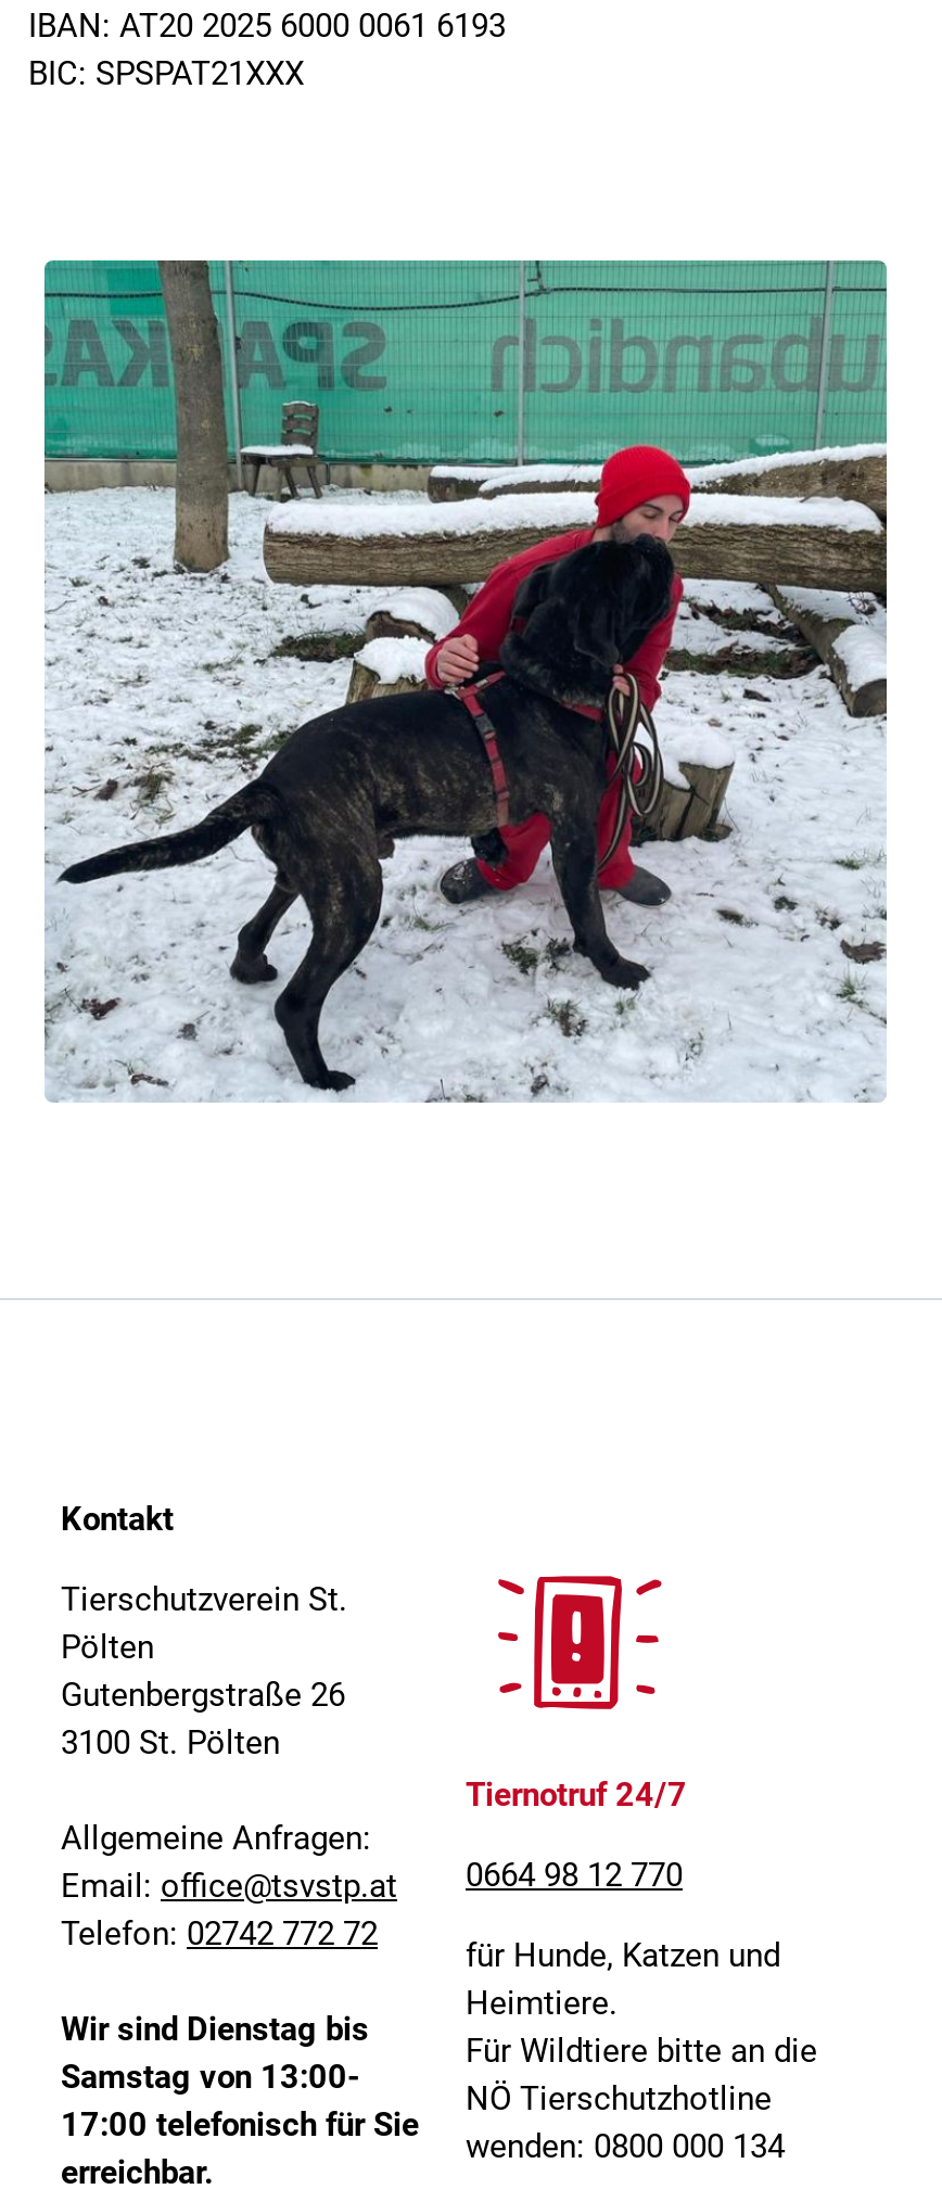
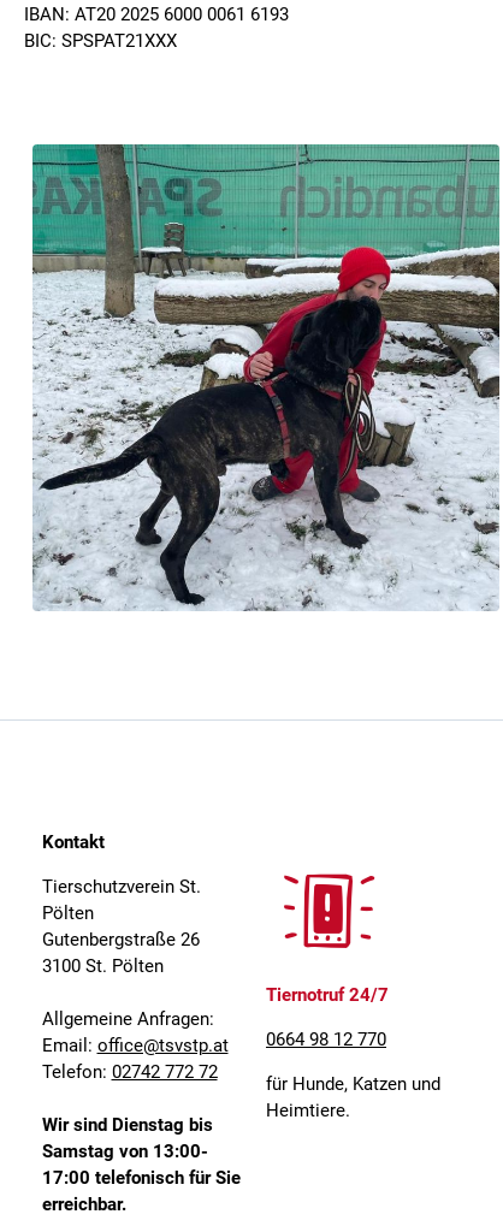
[466,2032,817,2167] Für Wildtiere bitte an die | NÖ Tierschutzhotline | wenden: 0800 000 134 -> none

